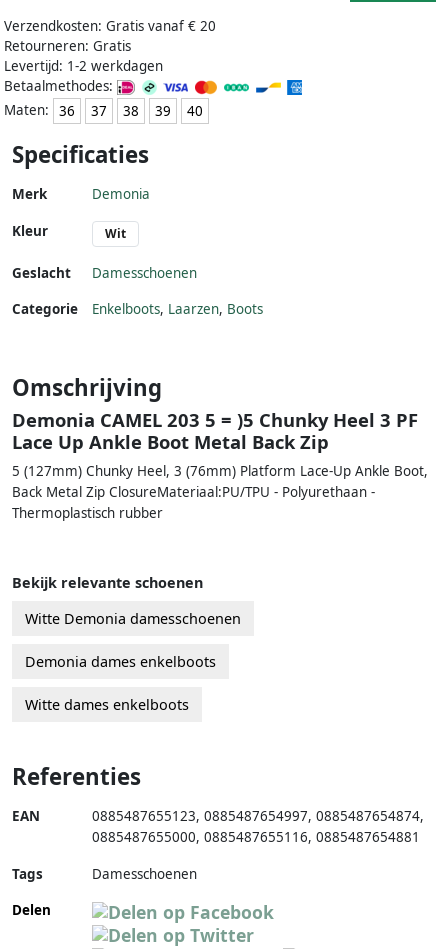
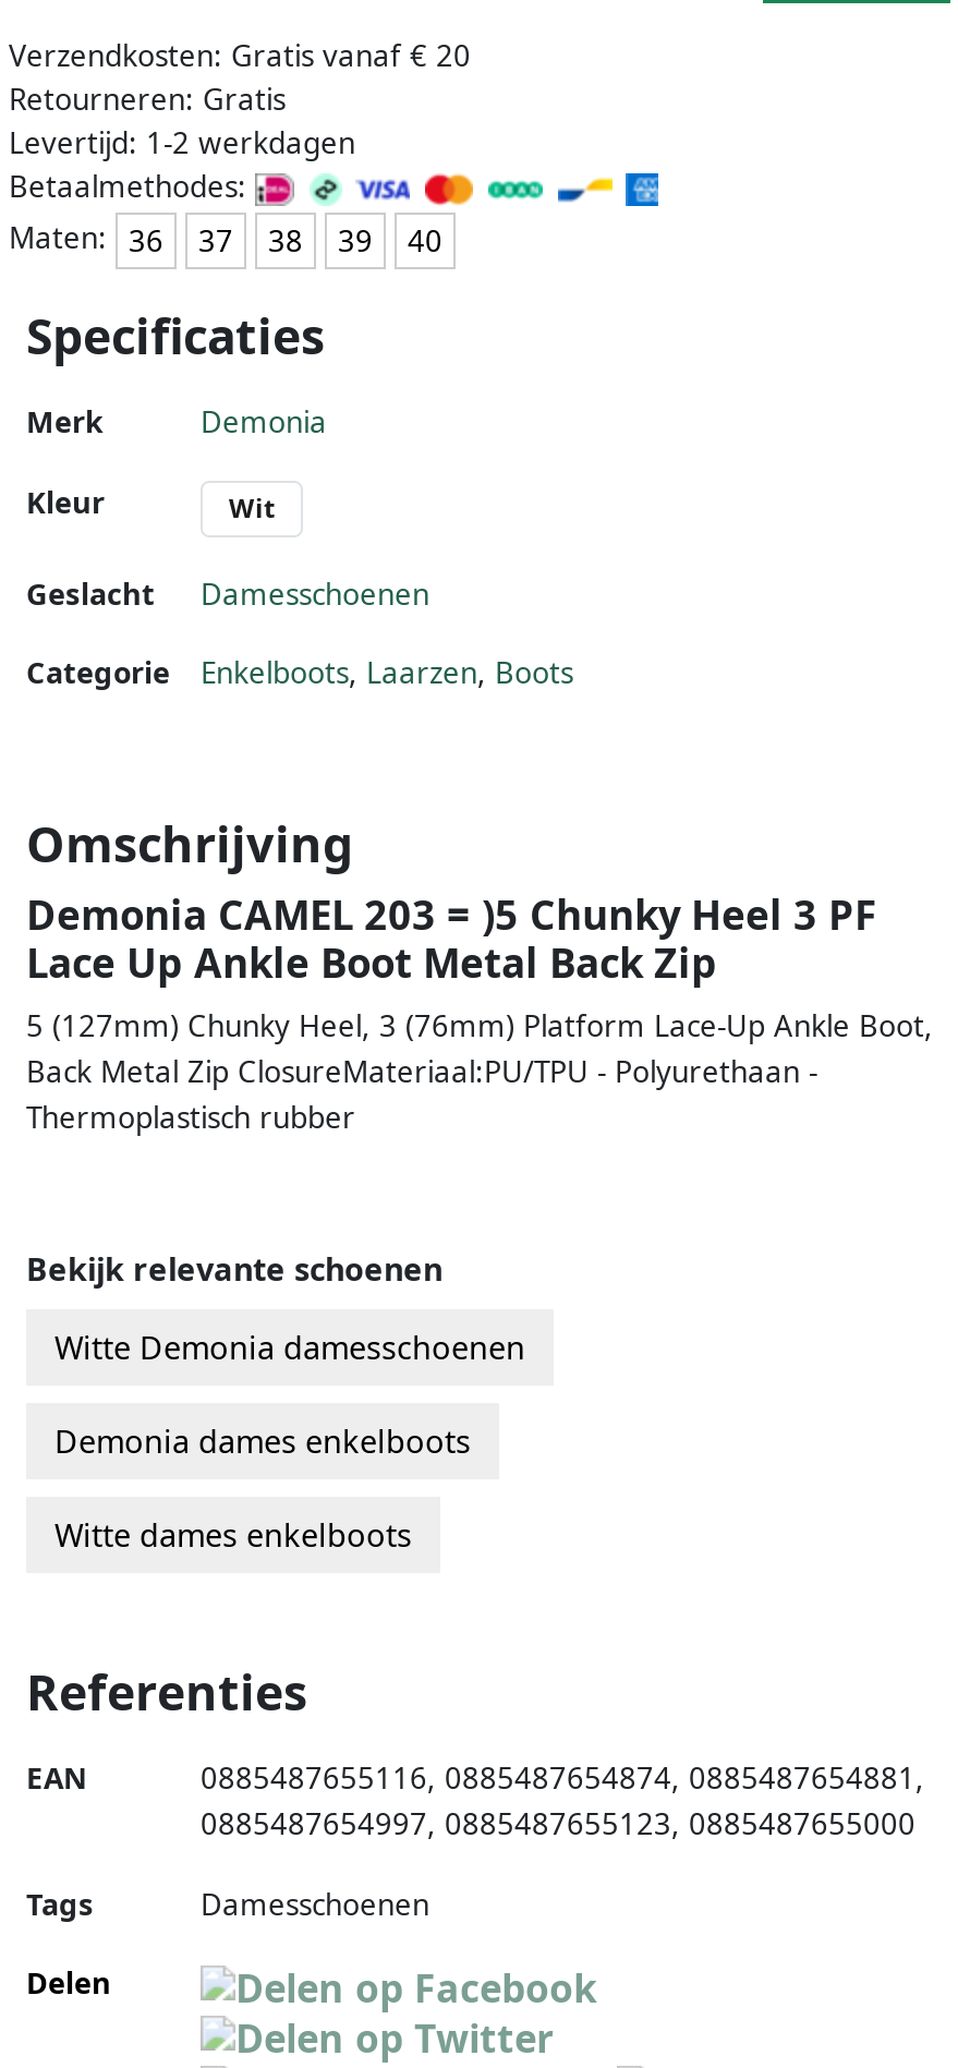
[12,407,418,432] Demonia CAMEL 203 5 = )5 Chunky Heel 3 PF -> [26,887,876,941] Demonia CAMEL 203 = )5 Chunky Heel 3 PF
[92,807,424,825] 0885487655123, 0885487654997, 0885487654874, -> [201,1759,924,1798] 0885487655116, 0885487654874, 0885487654881,
[92,828,420,846] 0885487655000, 0885487655116, 0885487654881 -> [201,1804,915,1844] 0885487654997, 0885487655123, 0885487655000

